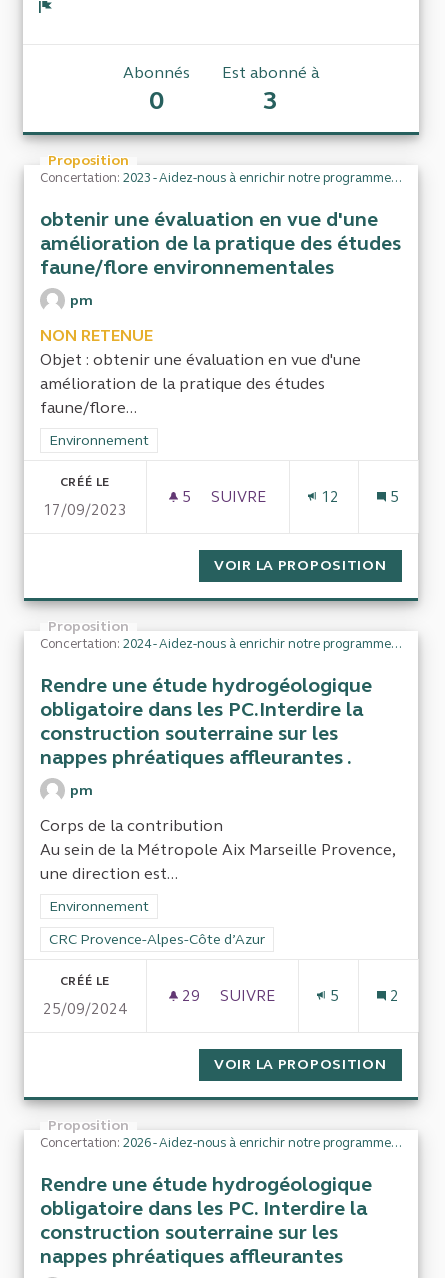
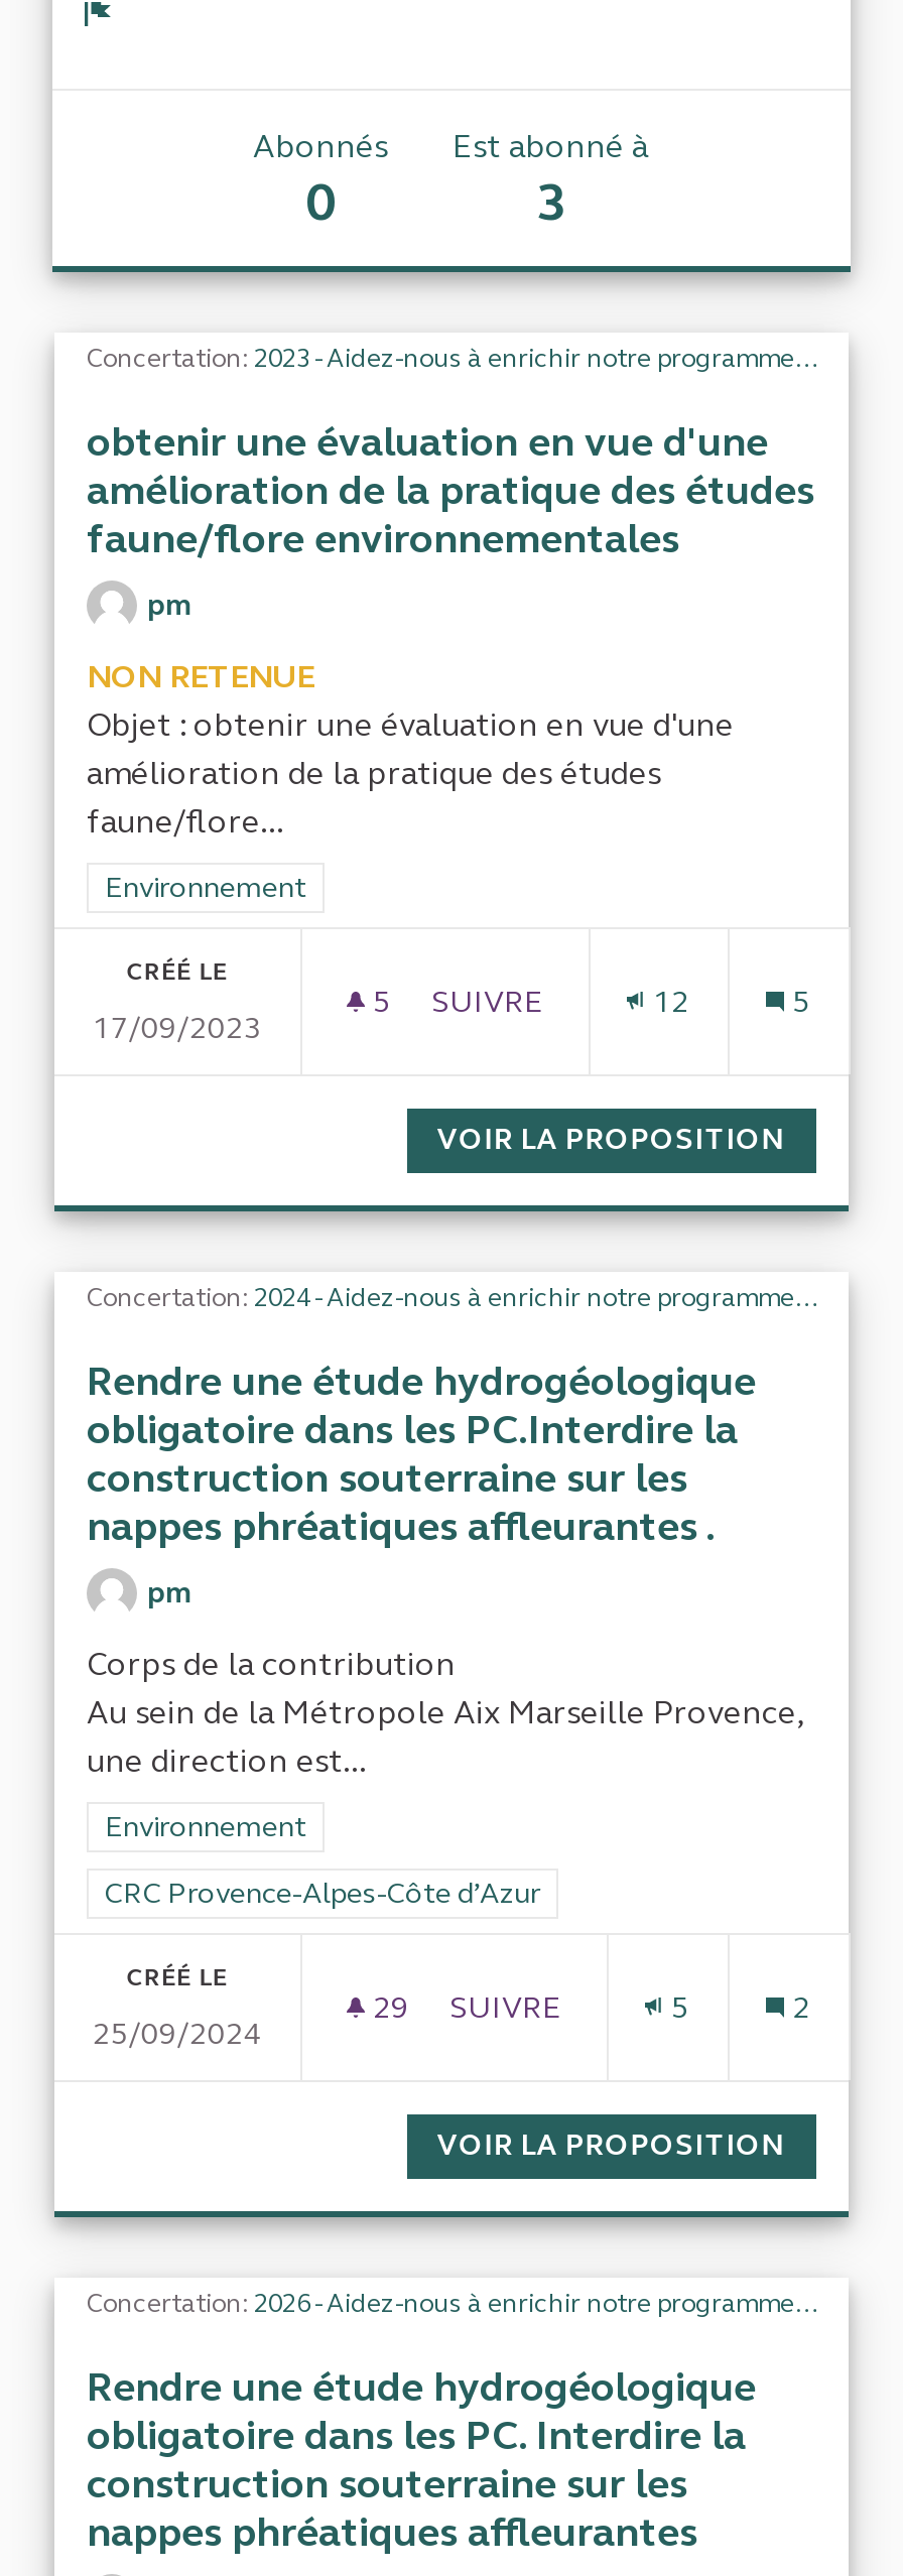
[48,152,129,169] Proposition -> none
[48,618,129,635] Proposition -> none
[48,1117,129,1134] Proposition -> none

